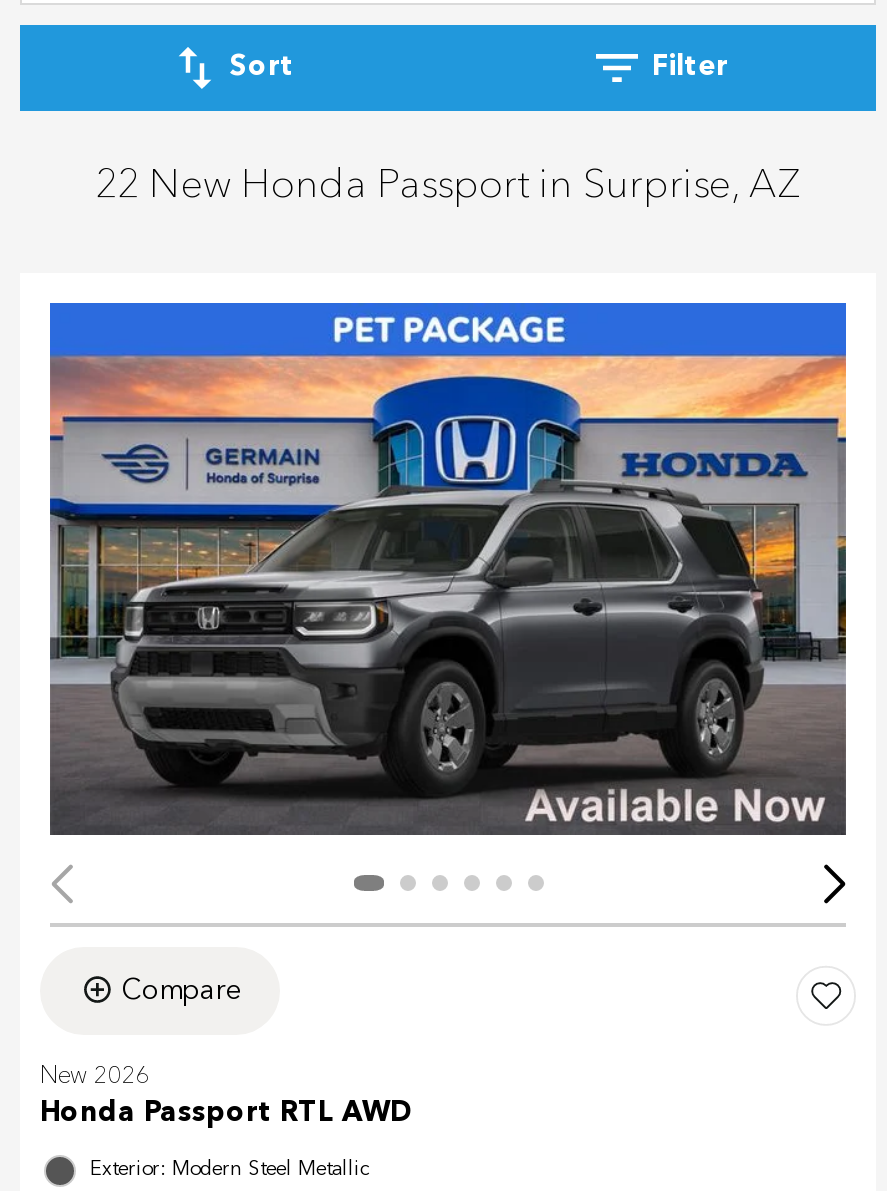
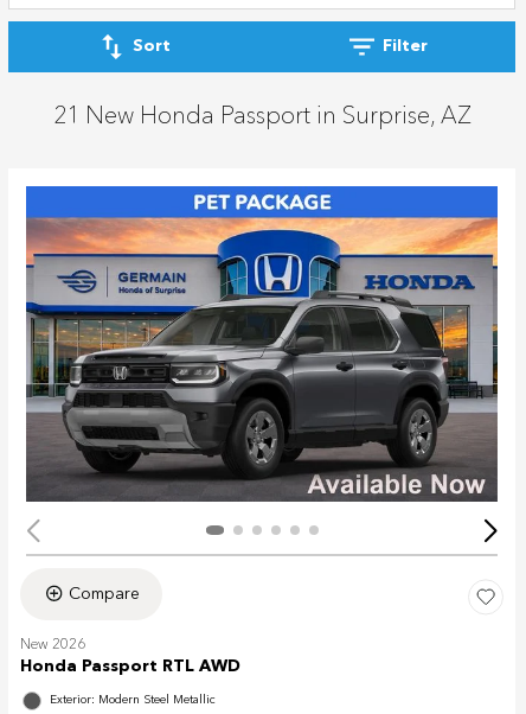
[95,167,801,207] 22 New Honda Passport in Surprise, AZ -> [53,106,471,129] 21 New Honda Passport in Surprise, AZ

